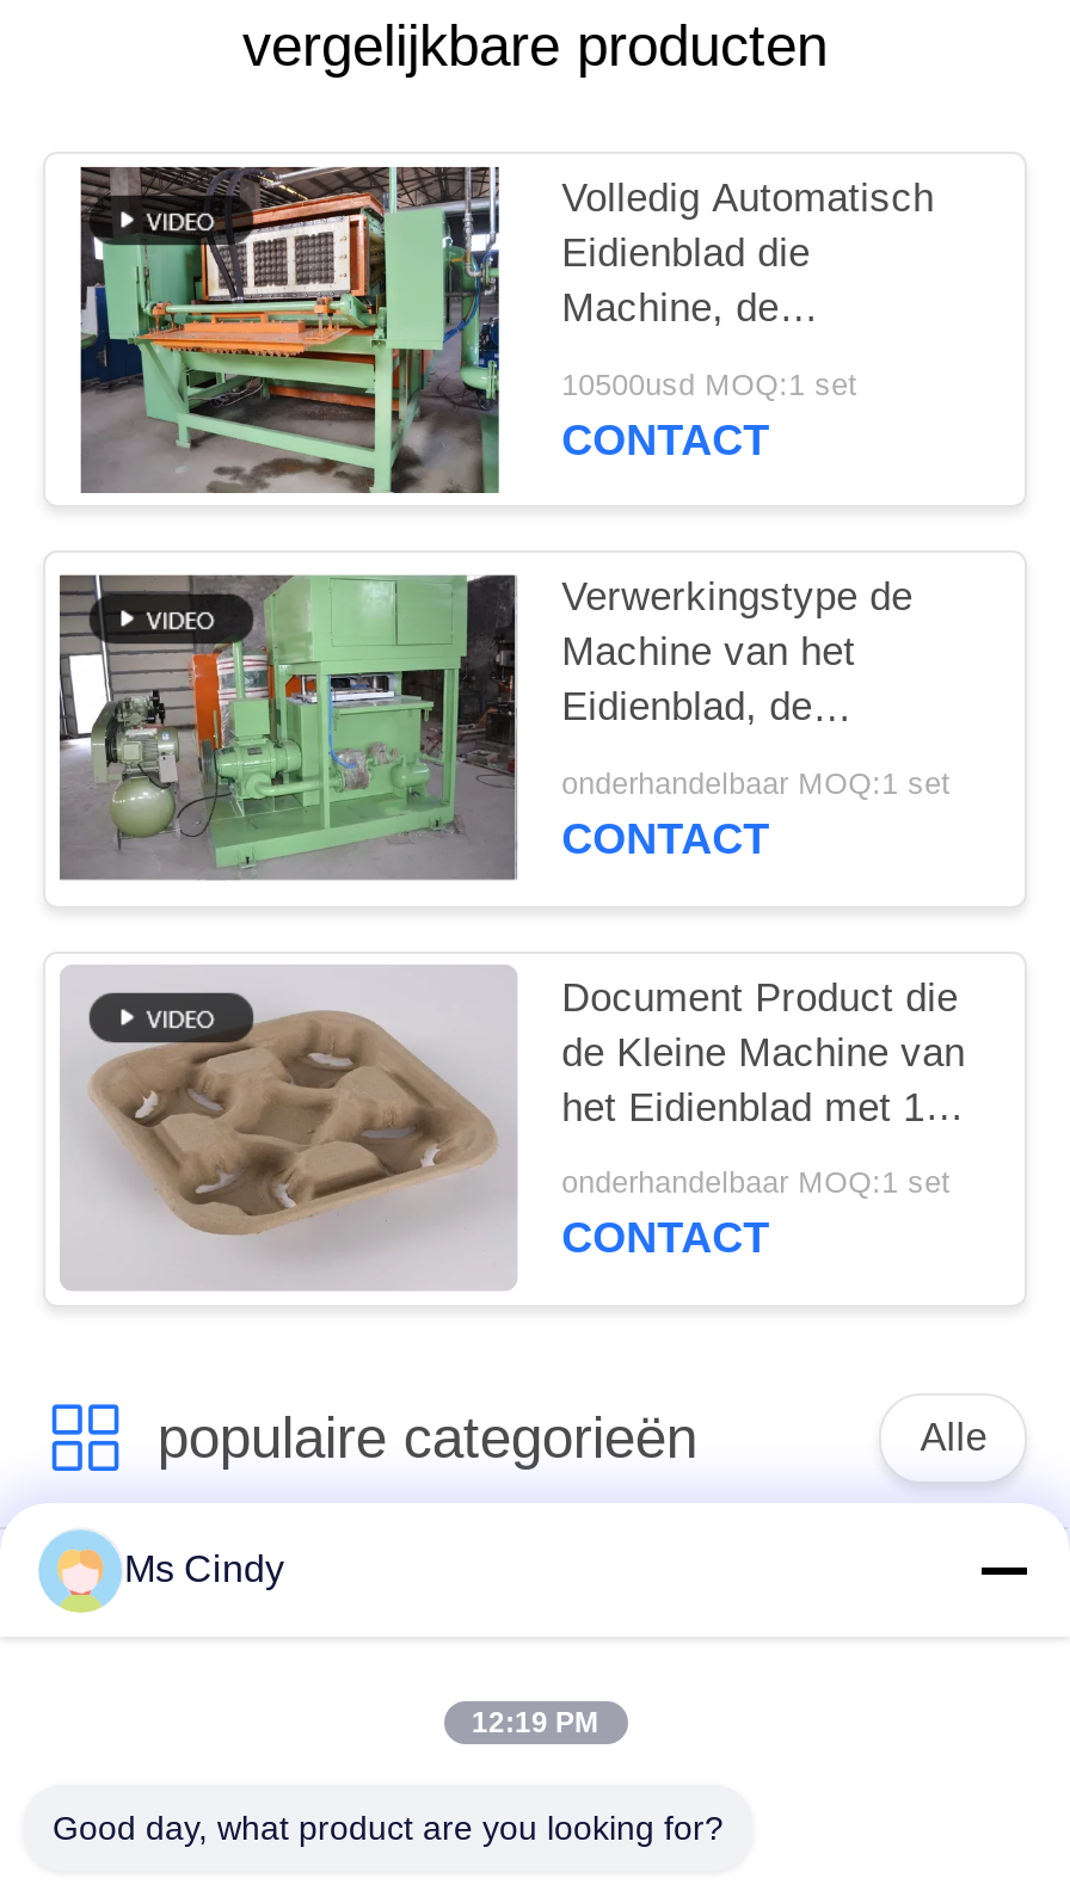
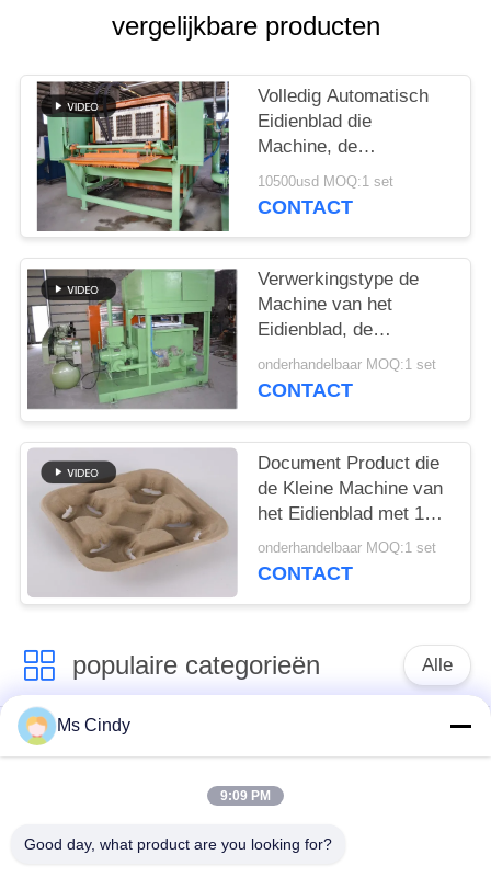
[472,1706,598,1739] 12:19 PM -> [220,788,271,804] 9:09 PM

